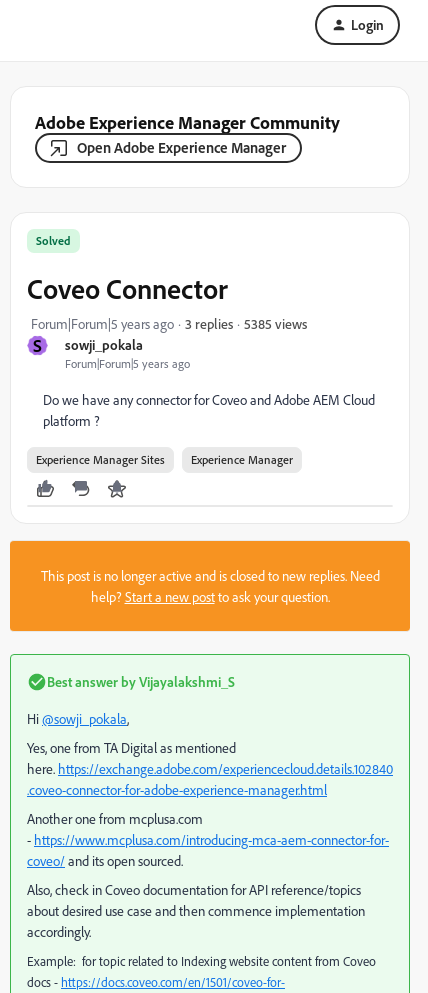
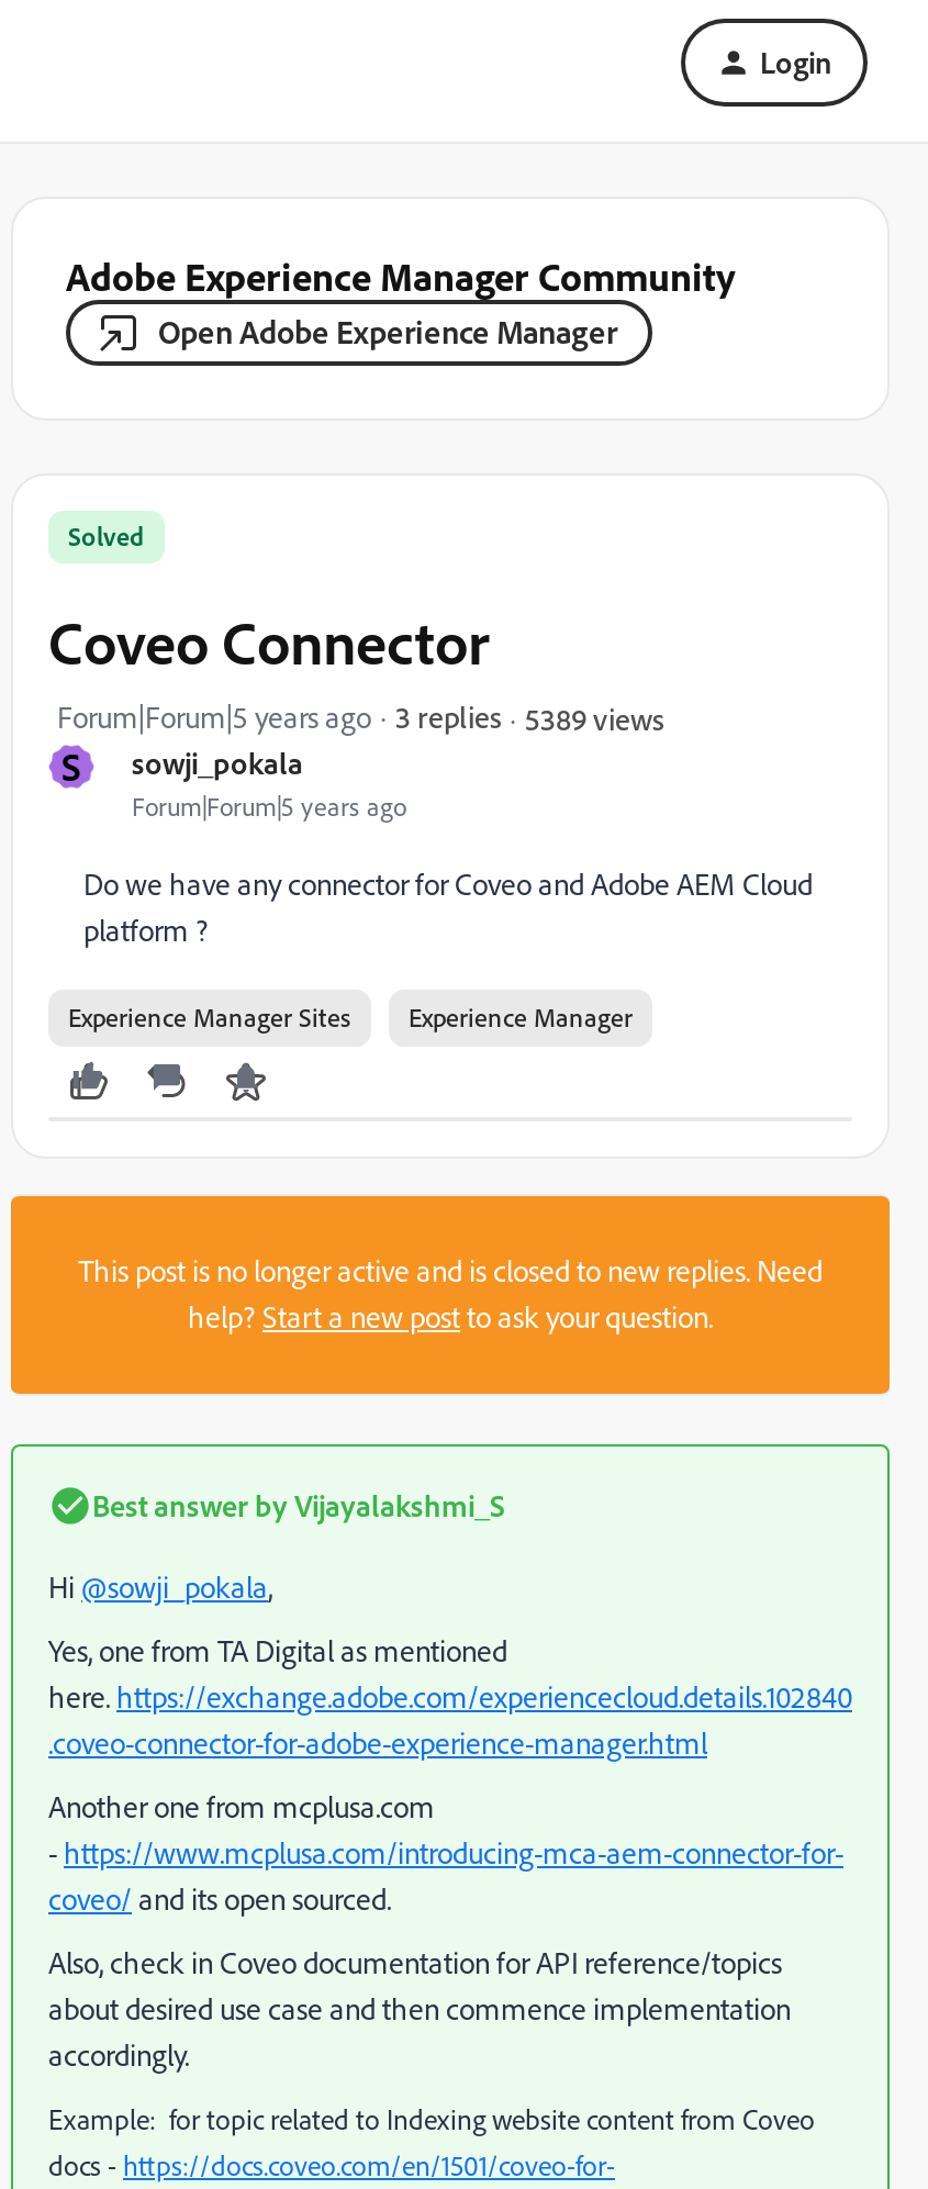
[244,314,307,331] 5385 views -> [525,699,663,736] 5389 views

